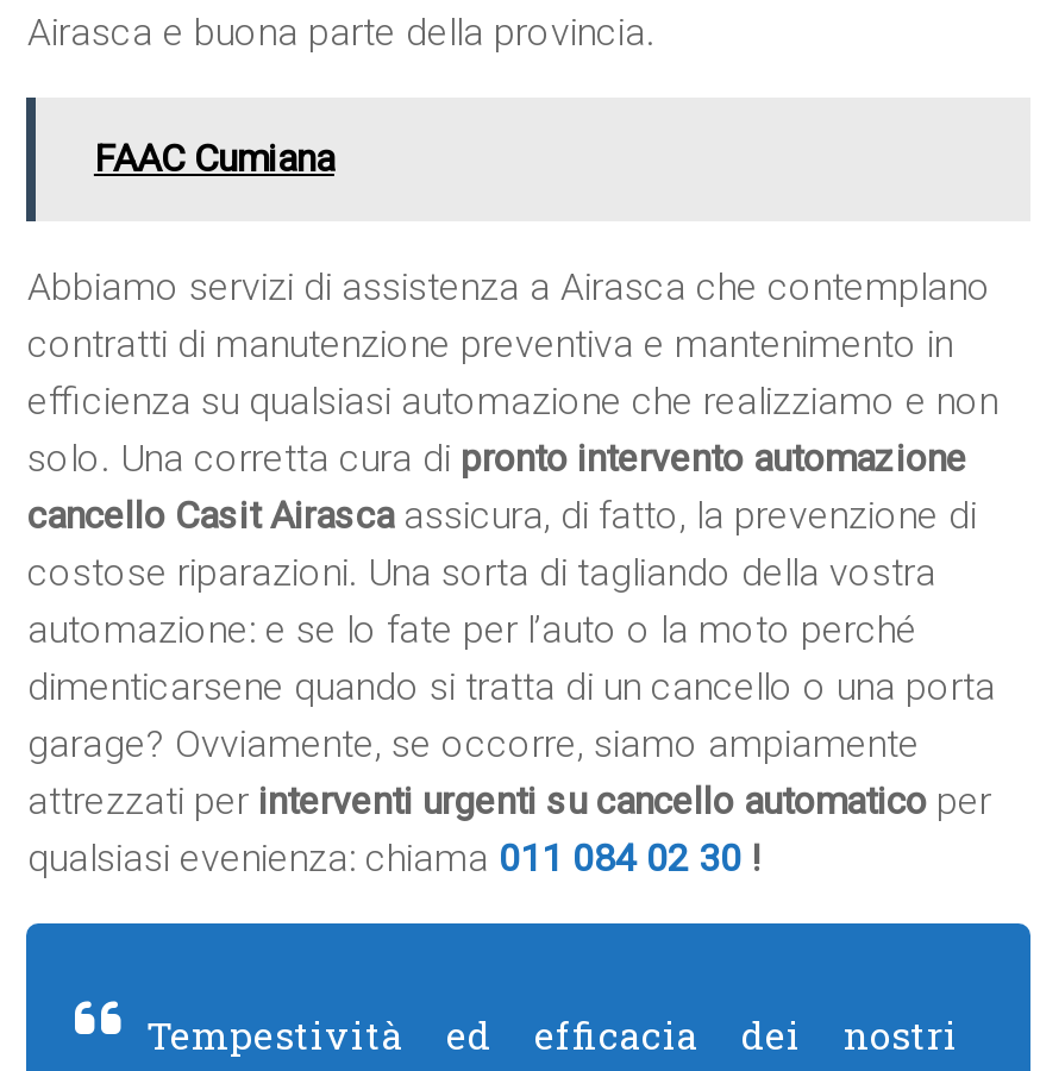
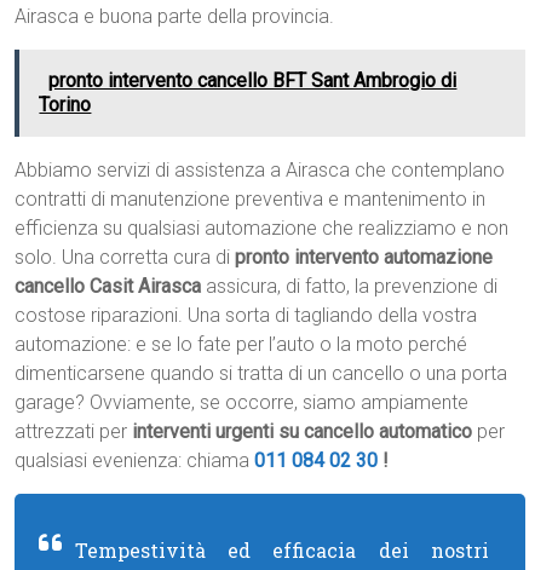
[94,136,334,181] FAAC Cumiana -> [39,69,457,116] pronto intervento cancello BFT Sant Ambrogio di | Torino

